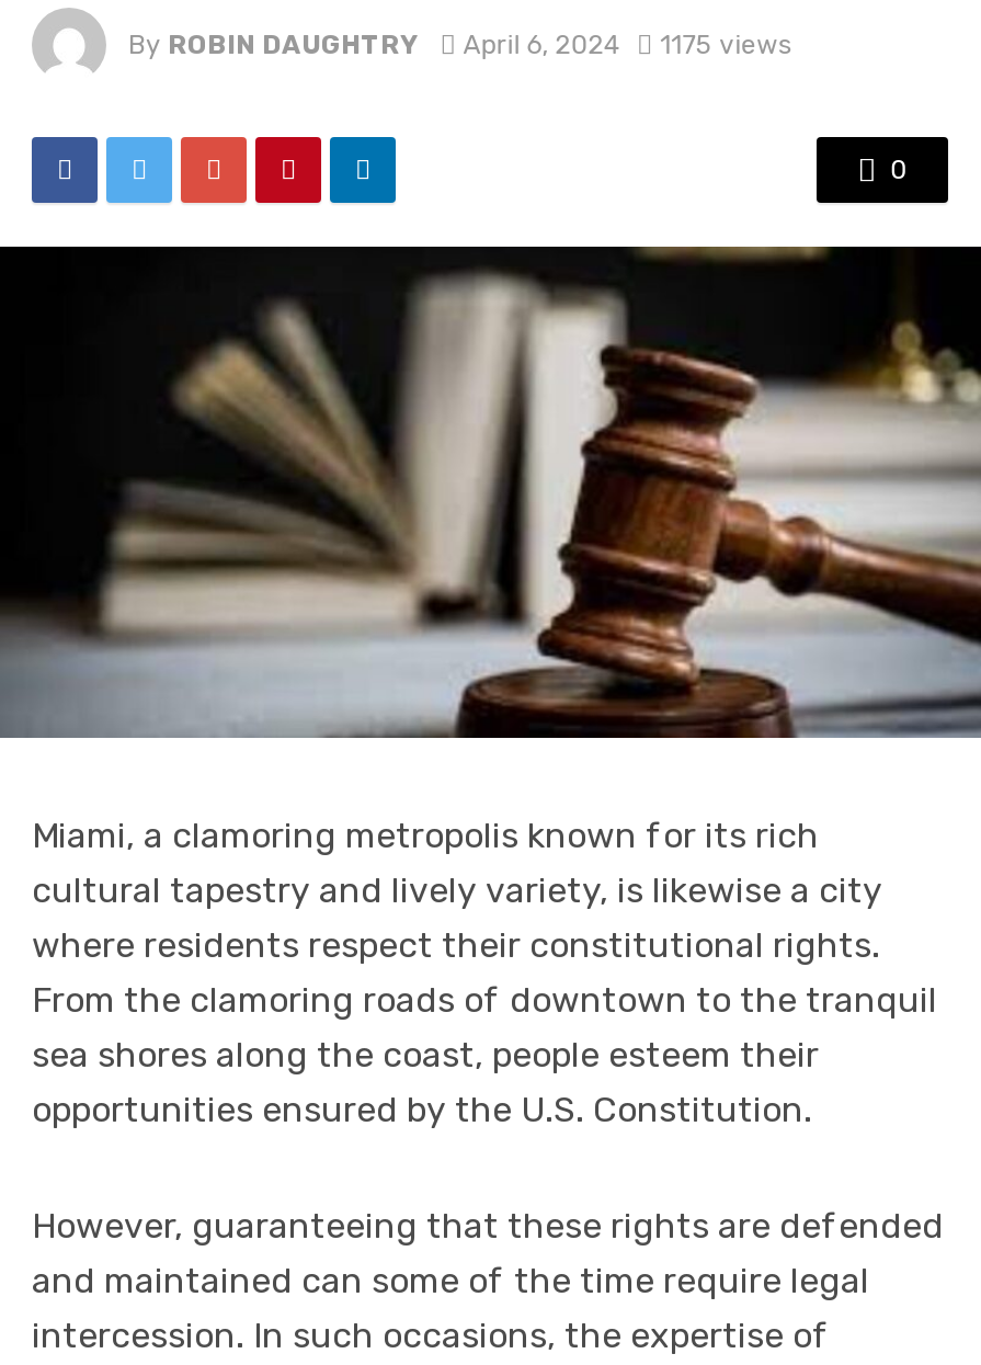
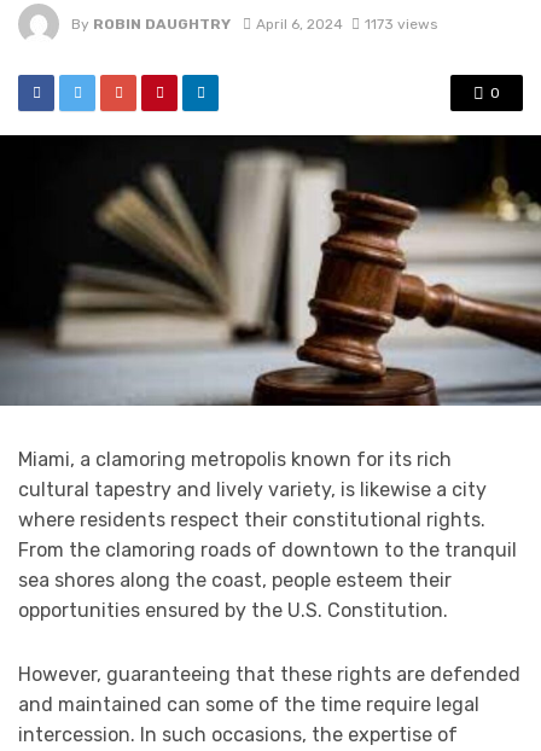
[128,29,792,59] By ROBIN DAUGHTRY April 6, 2024 1175 views -> [71,15,437,32] By ROBIN DAUGHTRY April 6, 2024 1173 views

